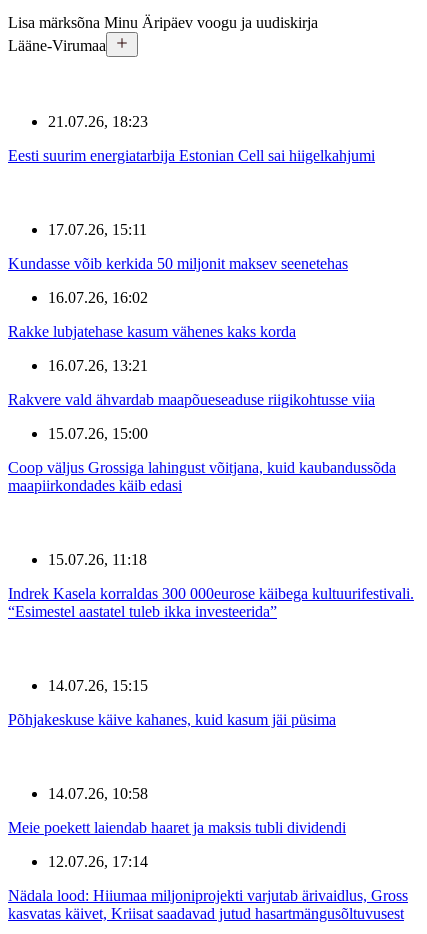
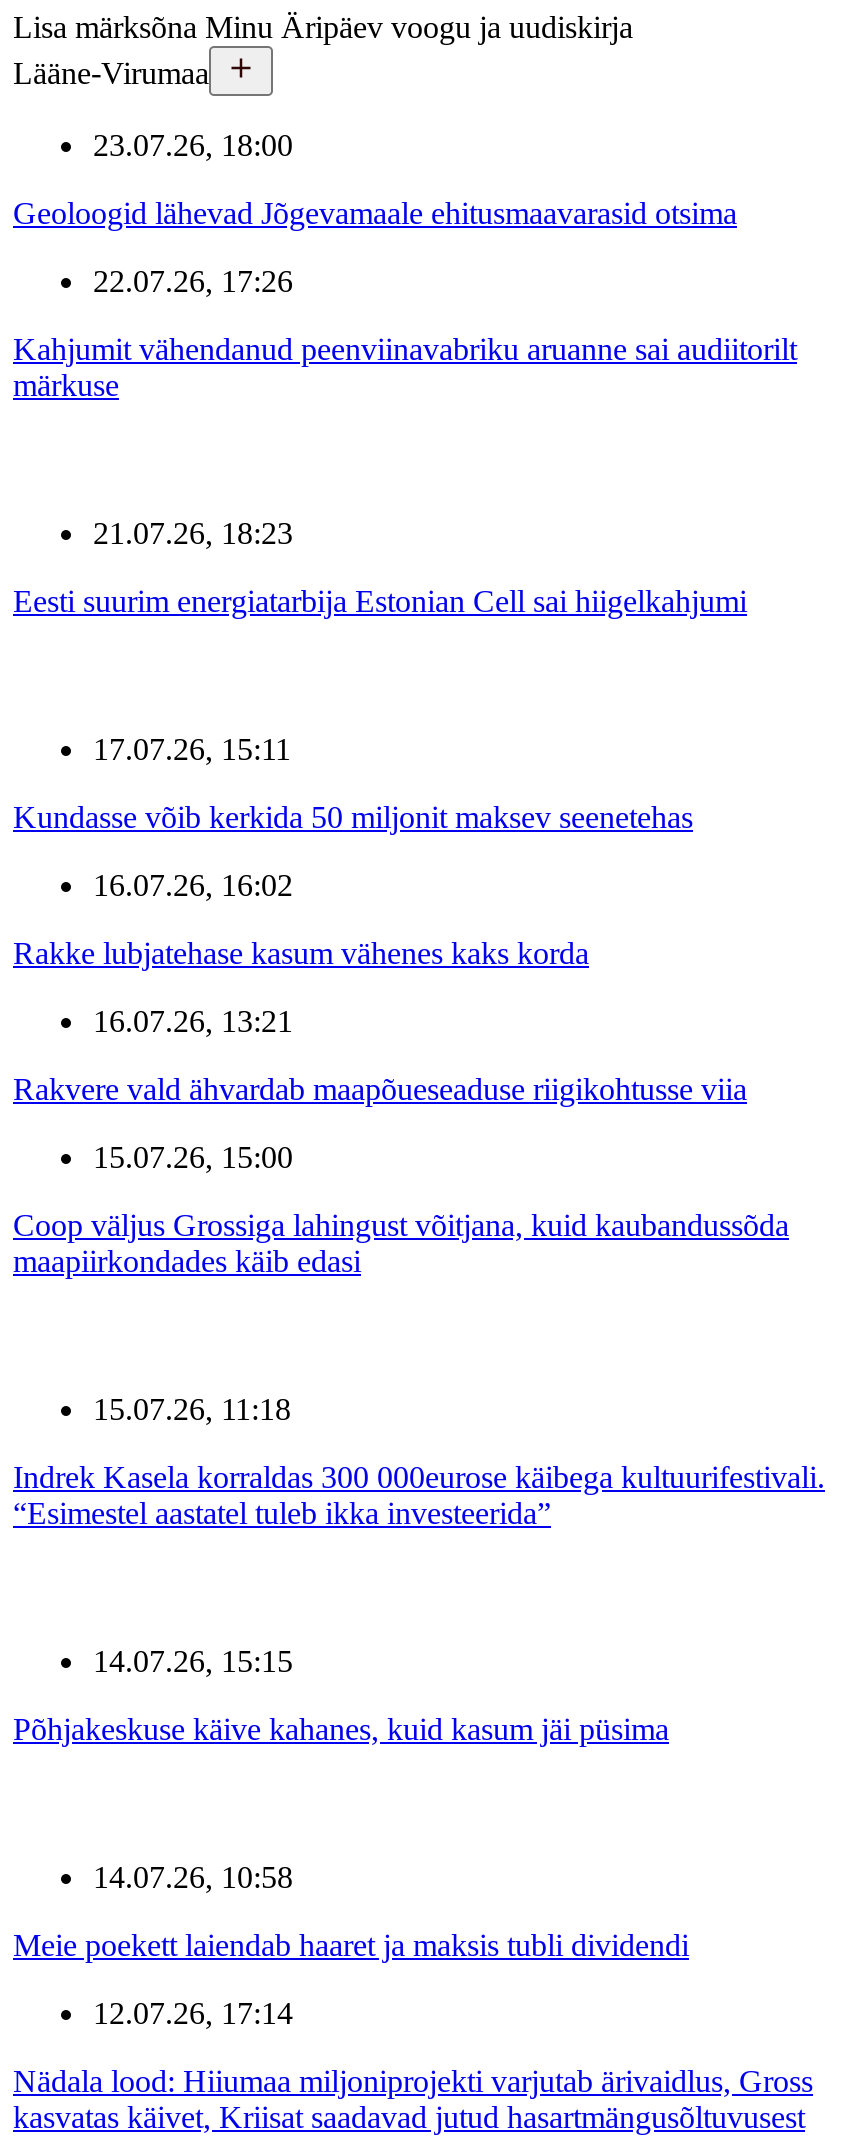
none -> [13,128,797,402] 23.07.26, 18:00 | Geoloogid lähevad Jõgevamaale ehitusmaavarasid otsima | 22.07.26, 17:26 | Kahjumit vähendanud peenviinavabriku aruanne sai audiitorilt | märkuse

